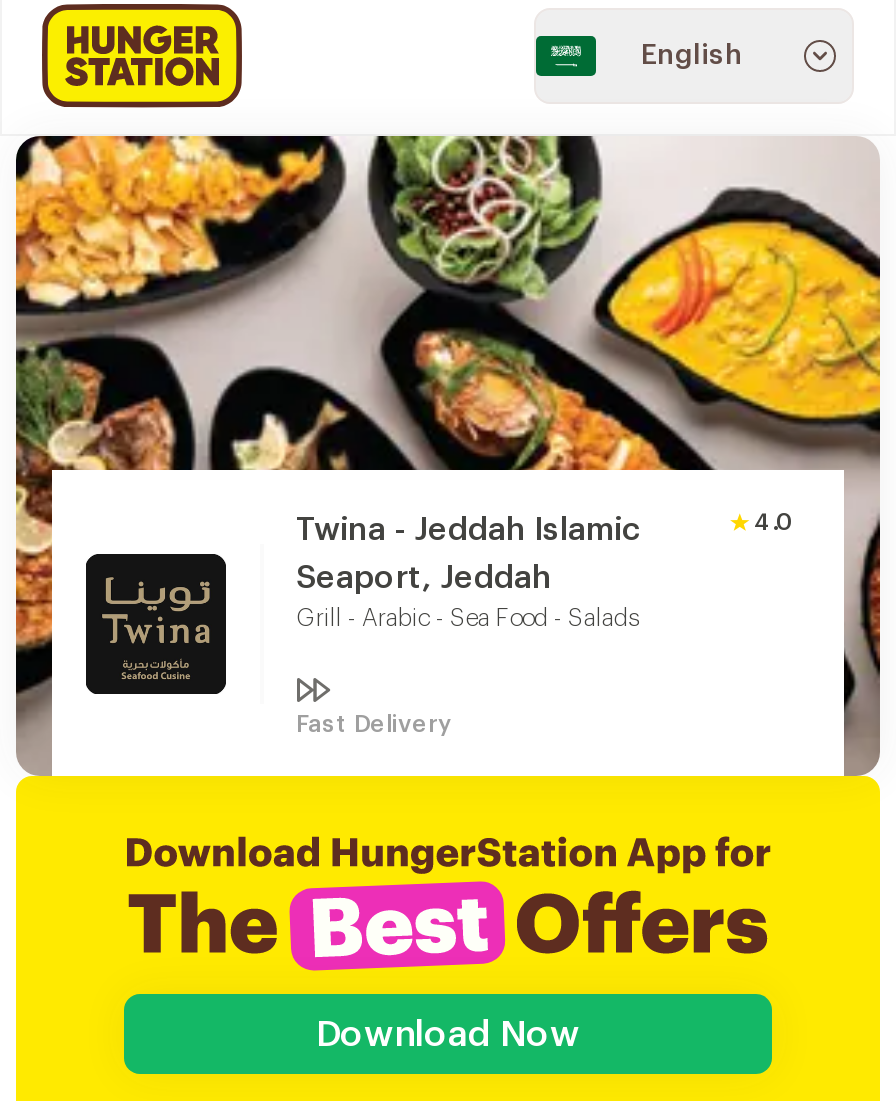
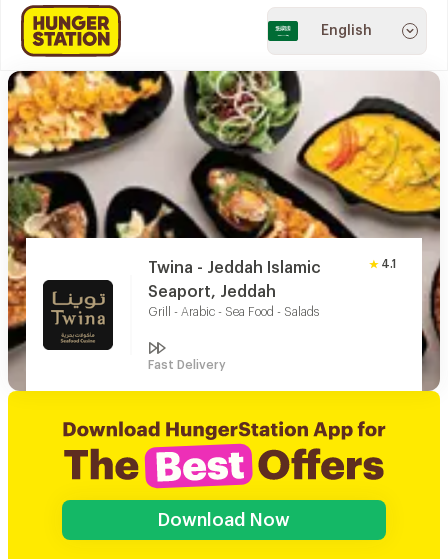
[754,510,792,534] 4.0 -> [381,258,396,270] 4.1

